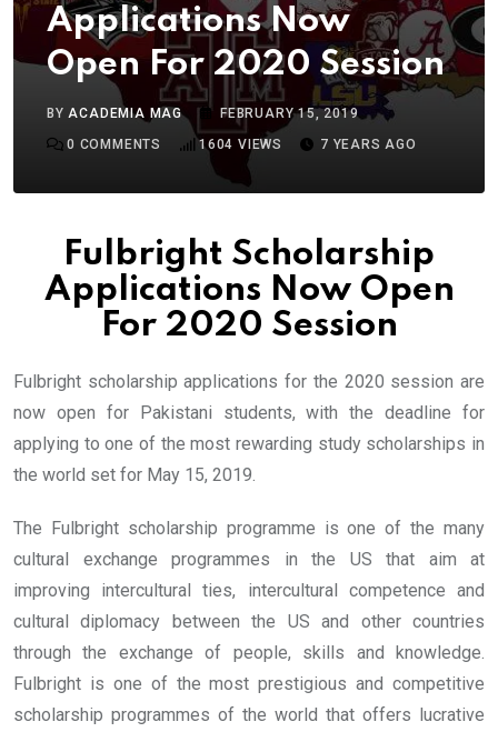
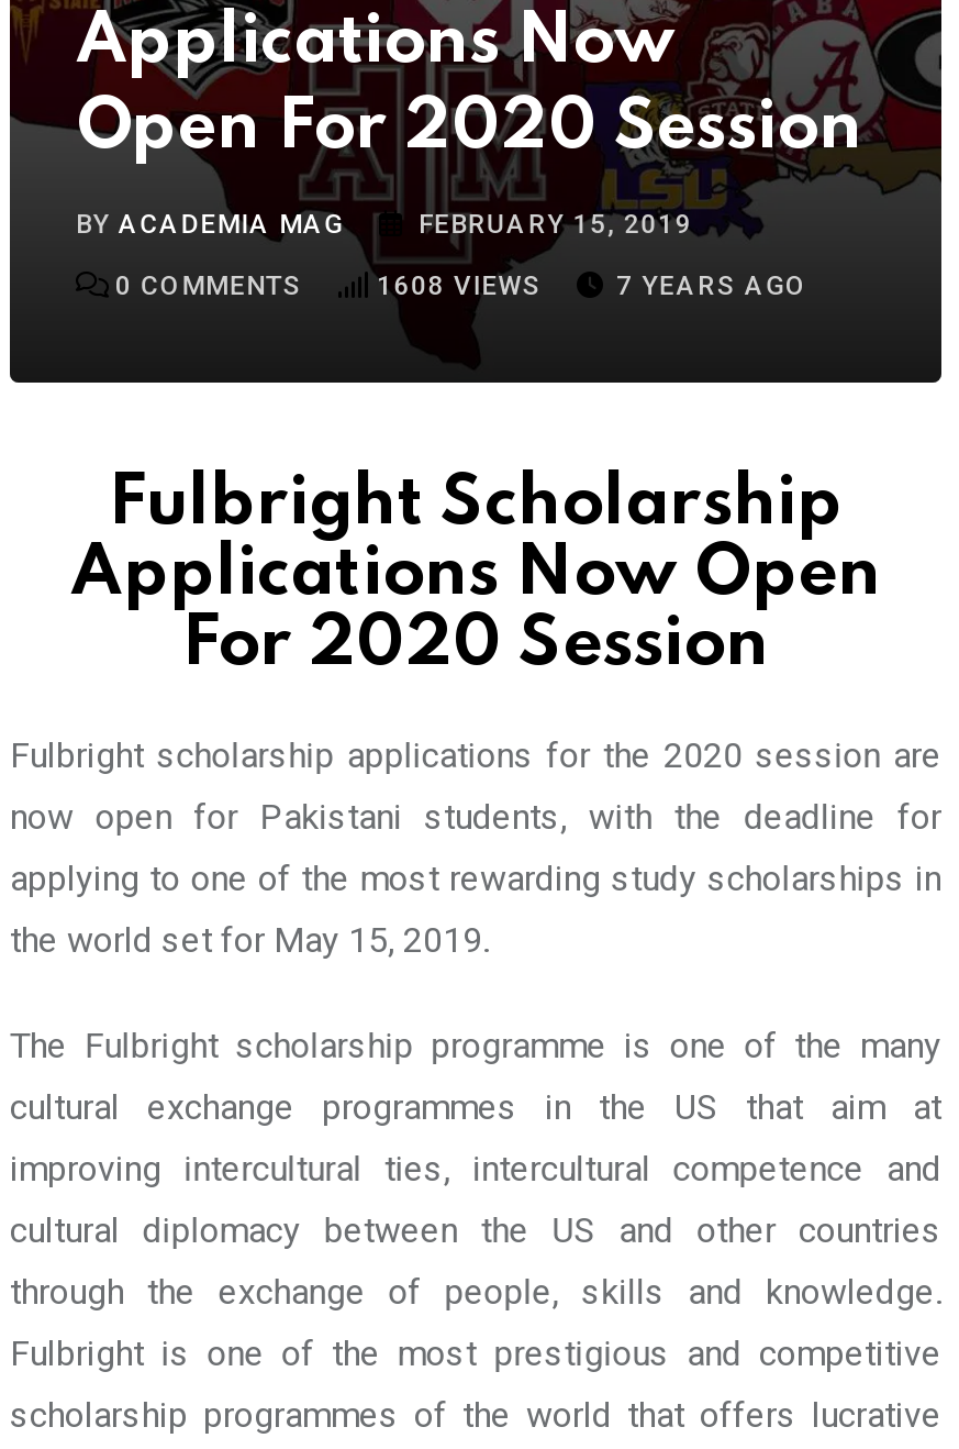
[199,137,282,153] 1604 VIEWS -> [377,271,542,302] 1608 VIEWS

